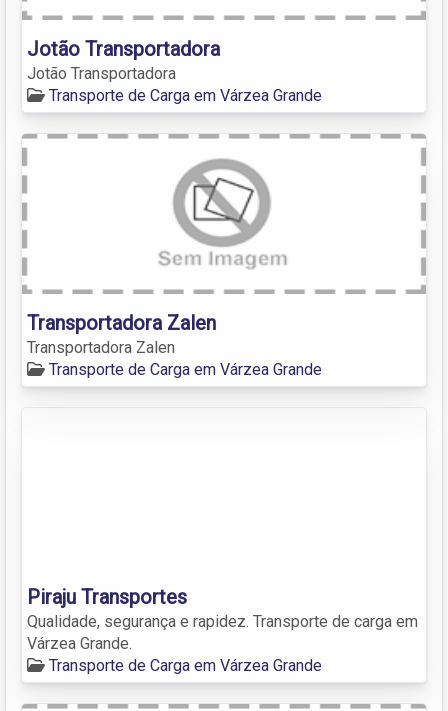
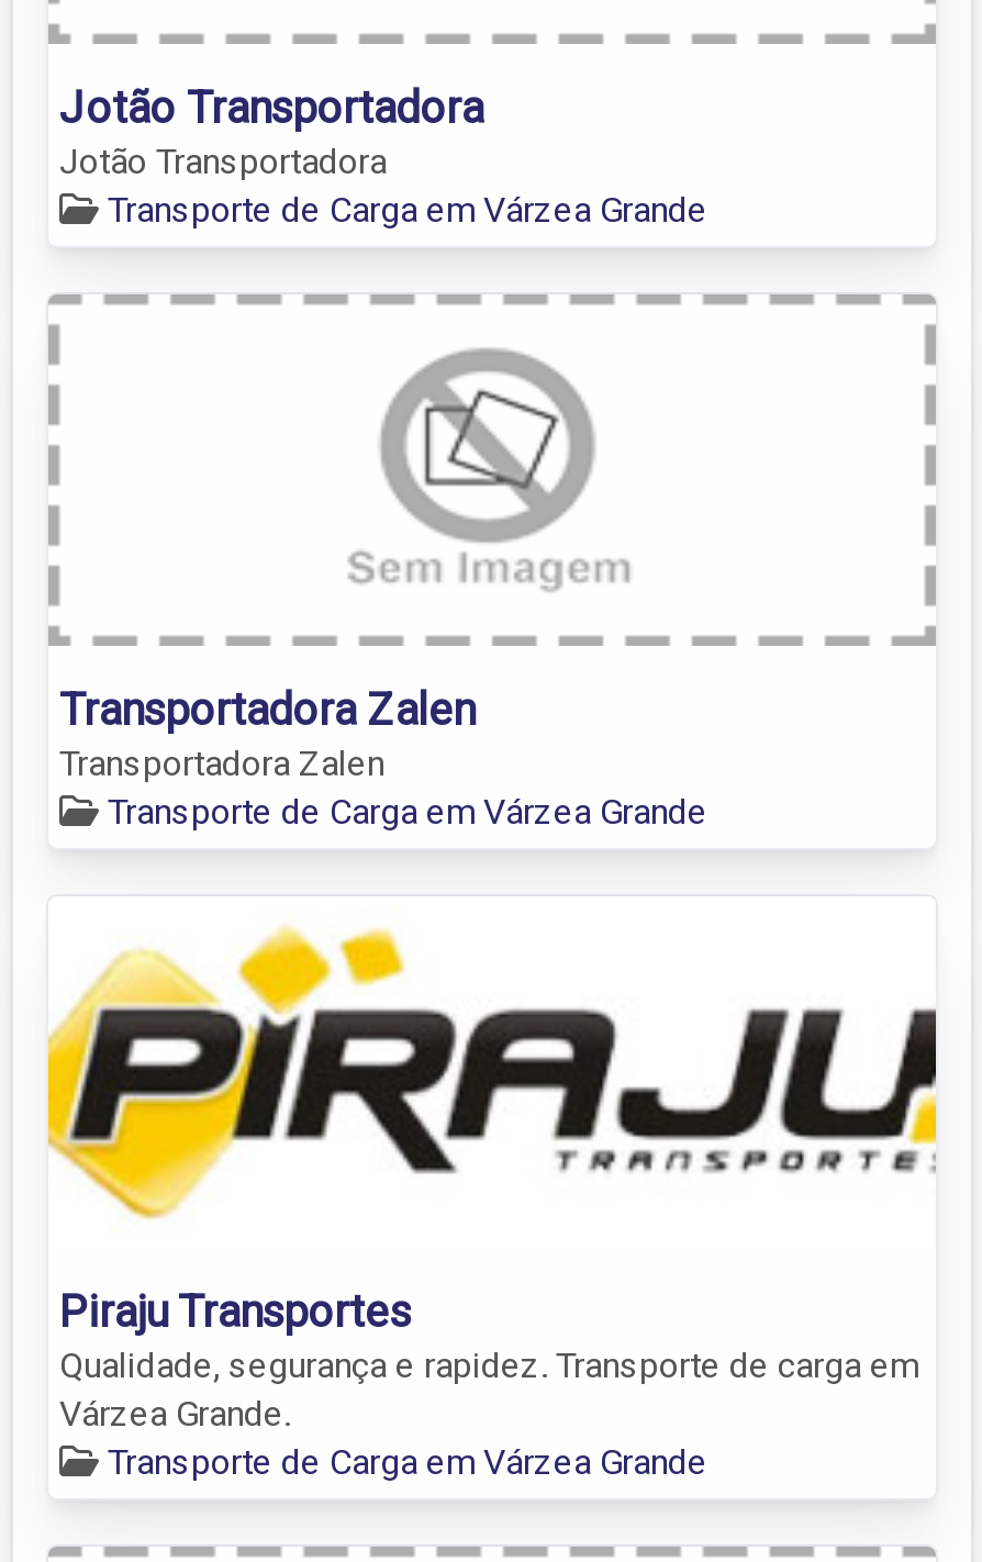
none -> [46,925,938,1221] [image]

